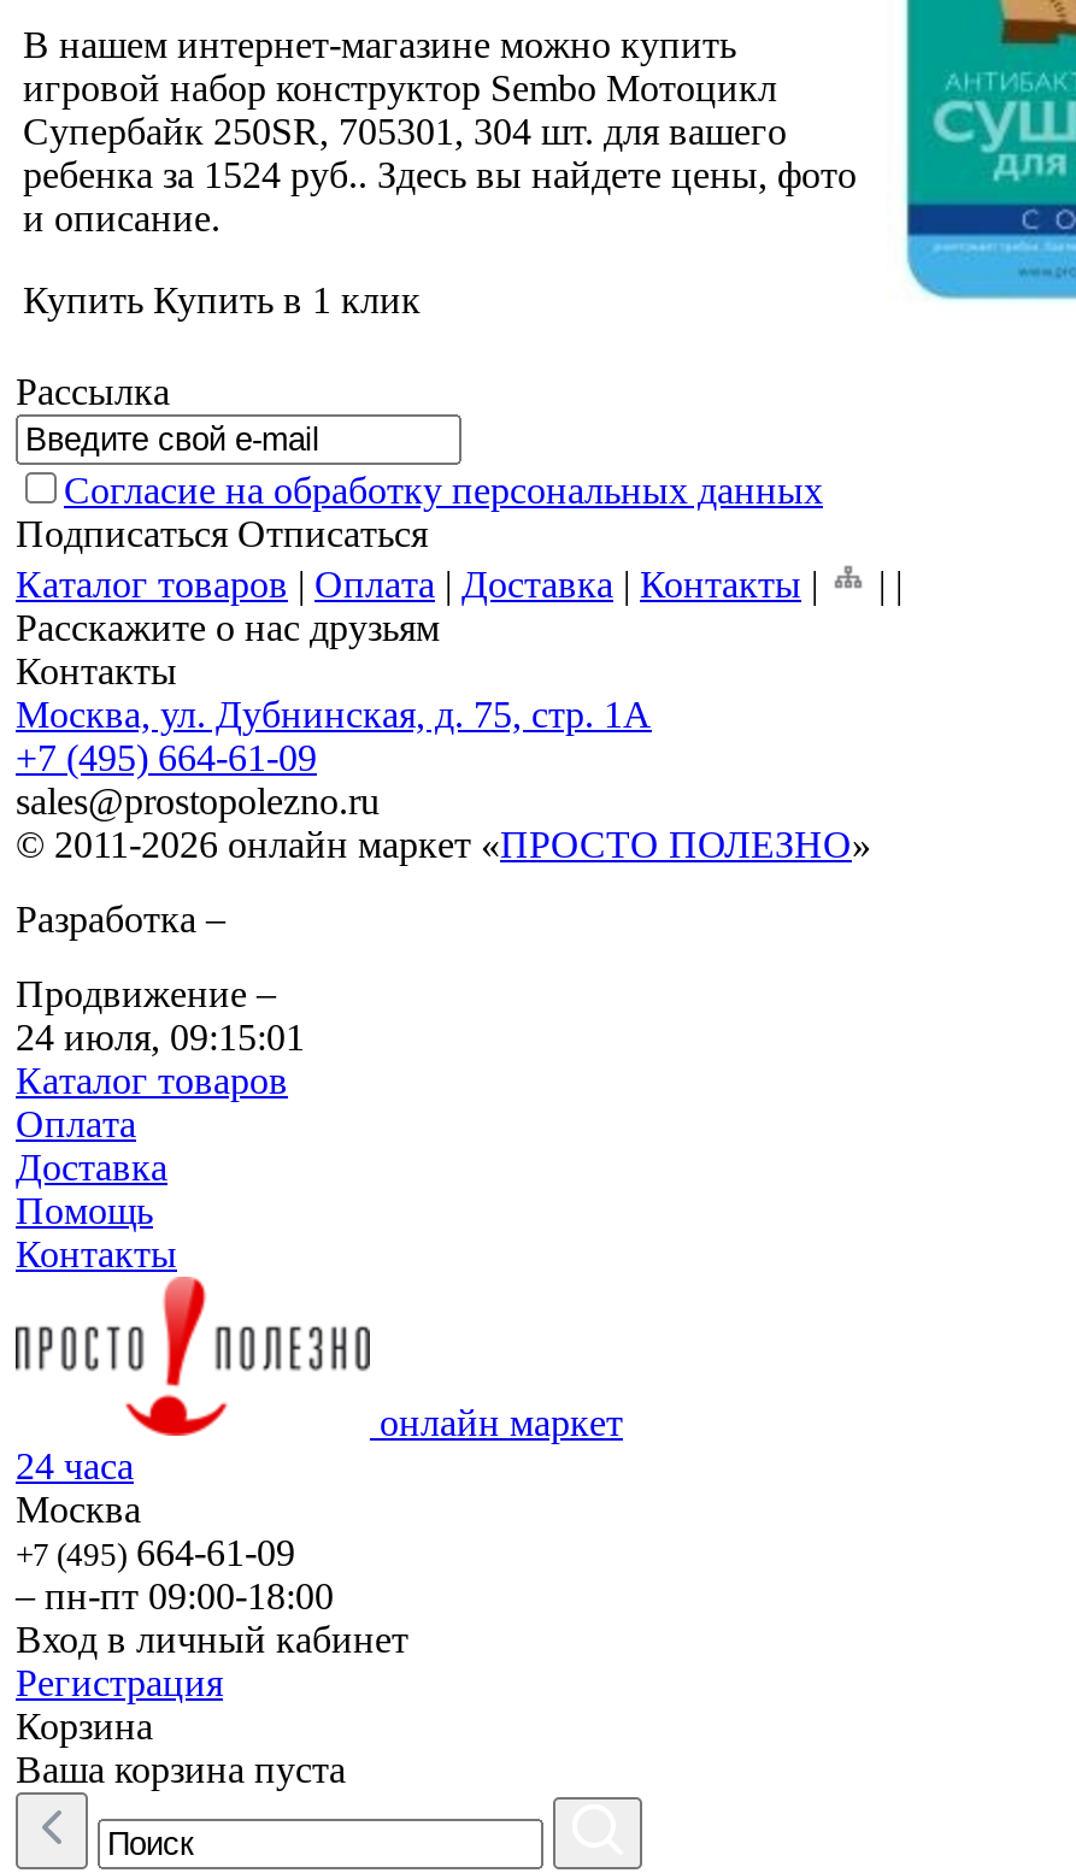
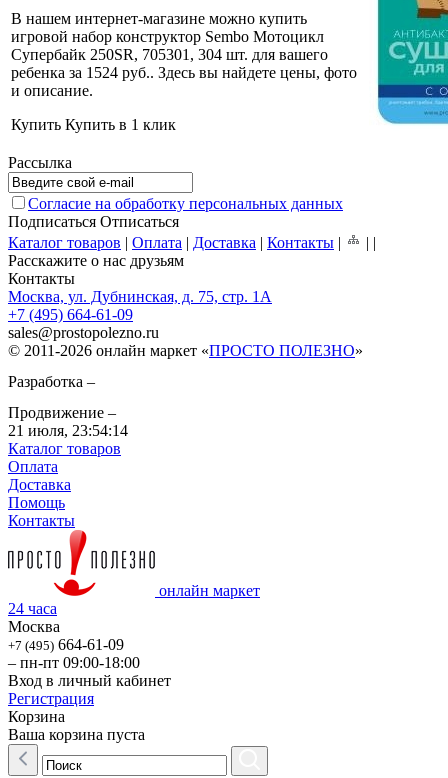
[16,1017,305,1058] 24 июля, 09:15:01 -> [8,422,128,439] 21 июля, 23:54:14

